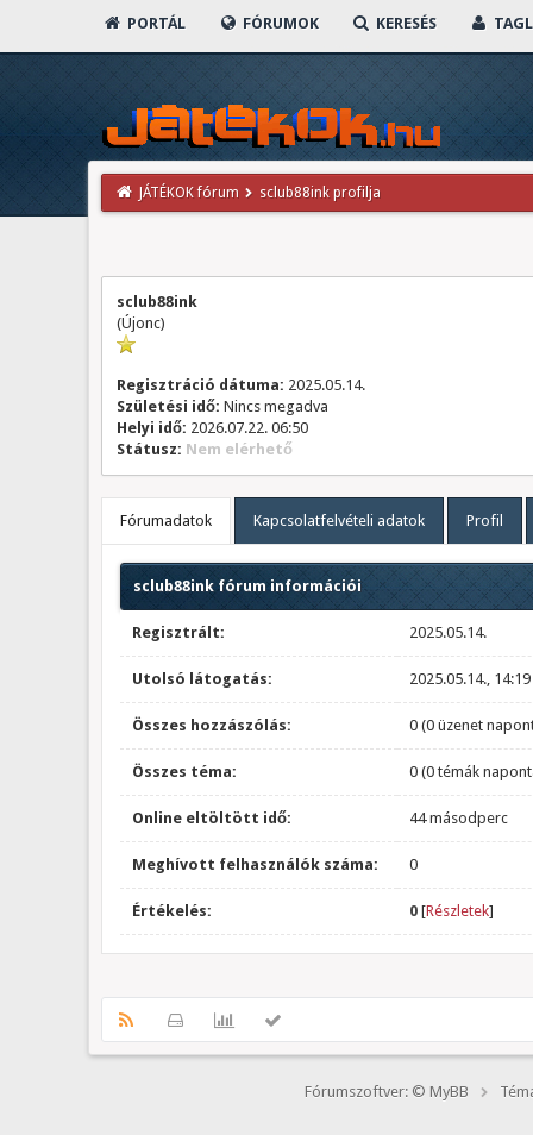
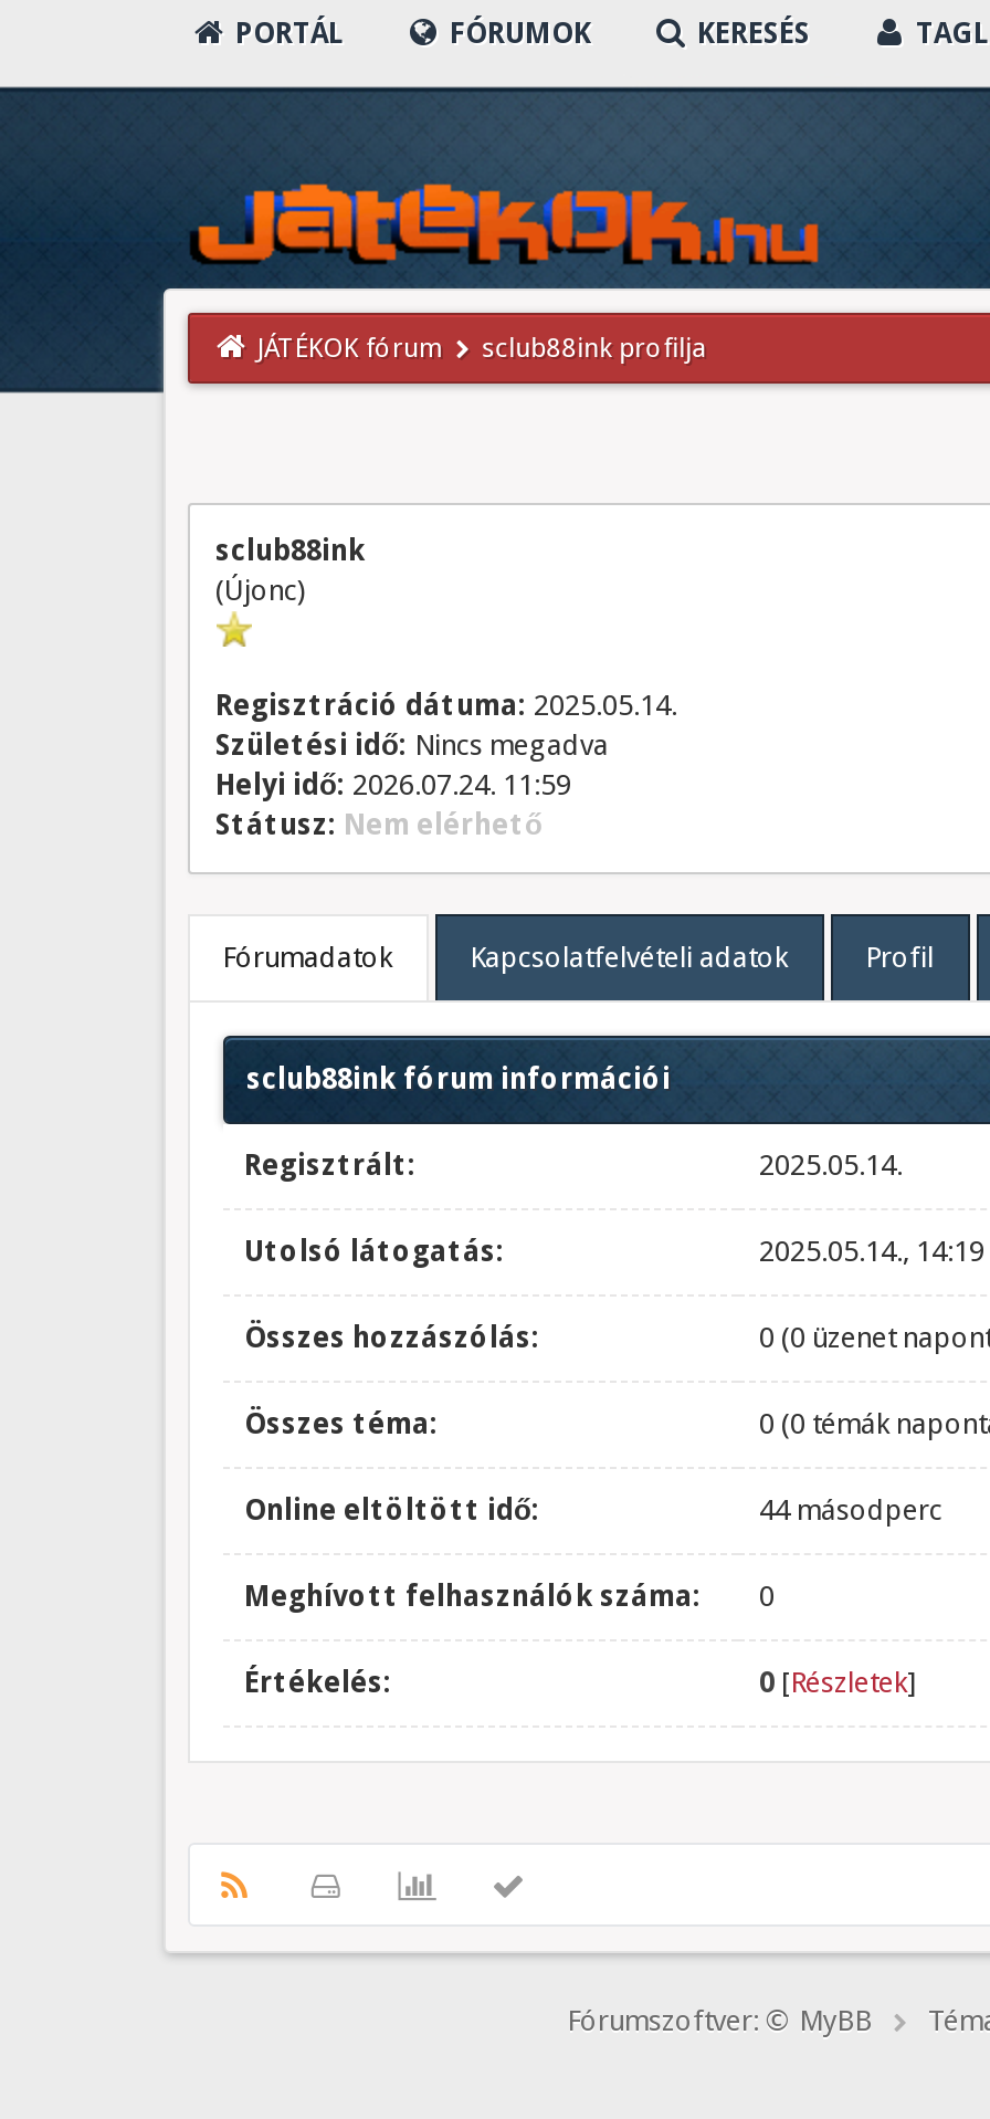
[116,419,308,437] Helyi idő: 2026.07.22. 06:50 -> [215,768,571,801] Helyi idő: 2026.07.24. 11:59

